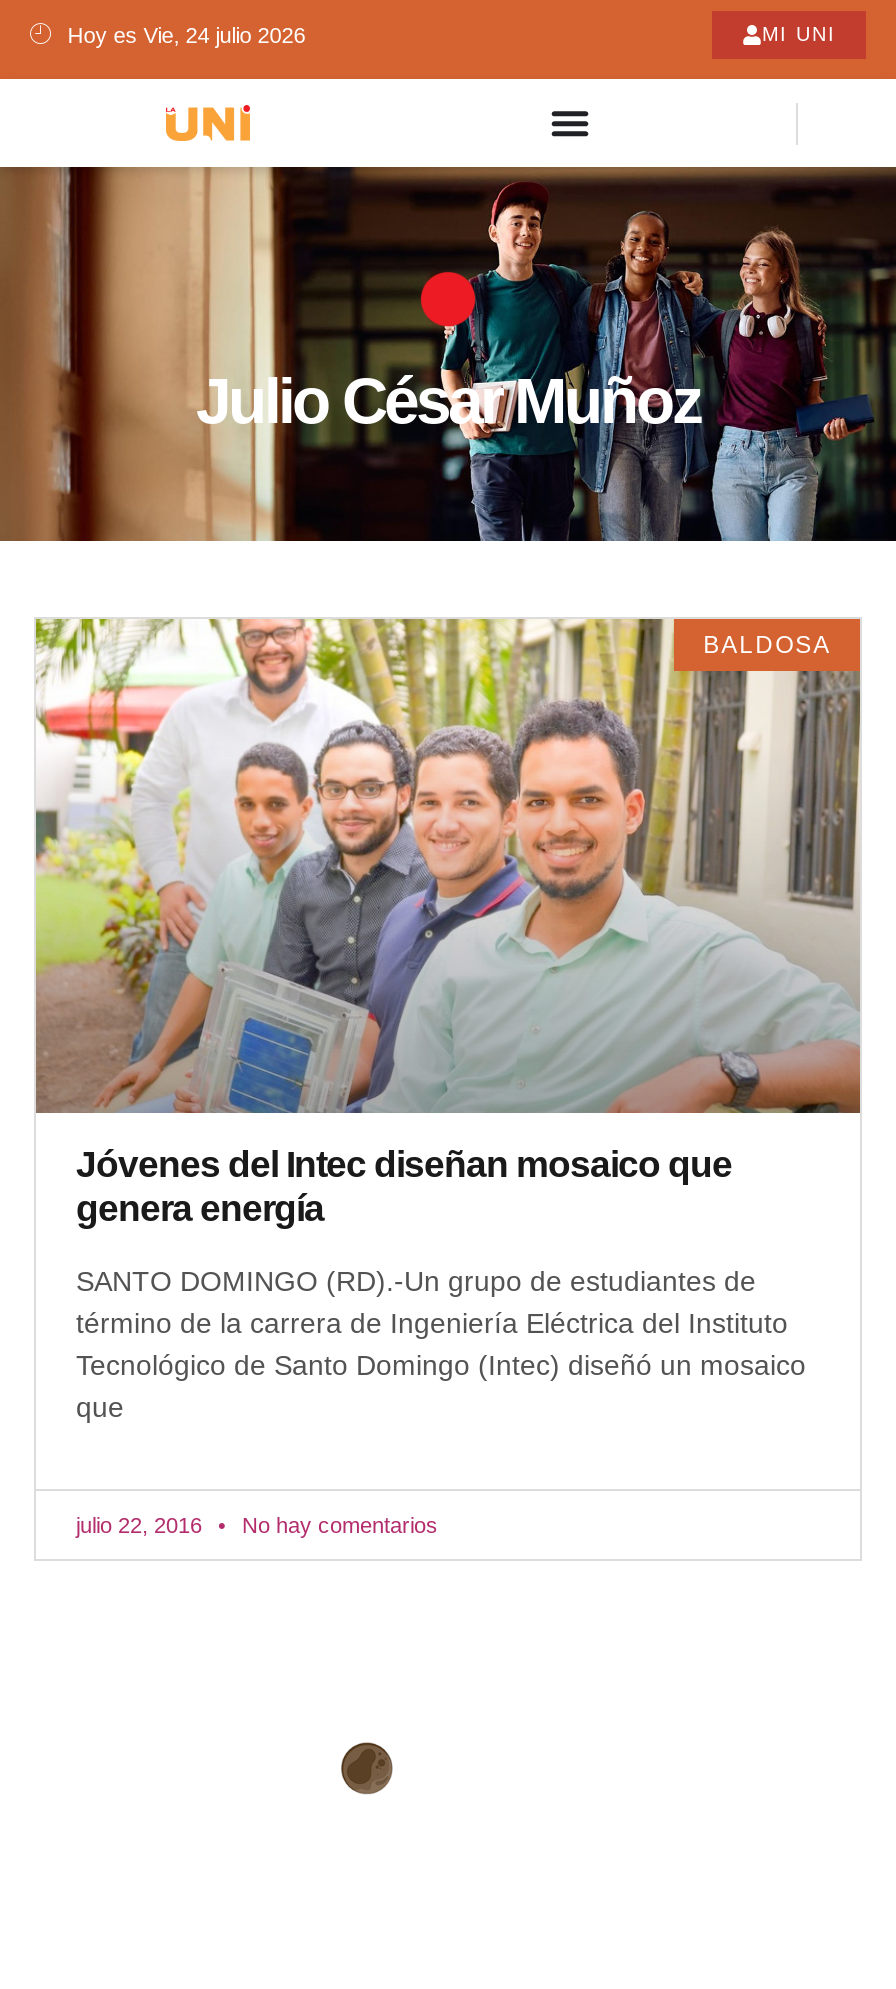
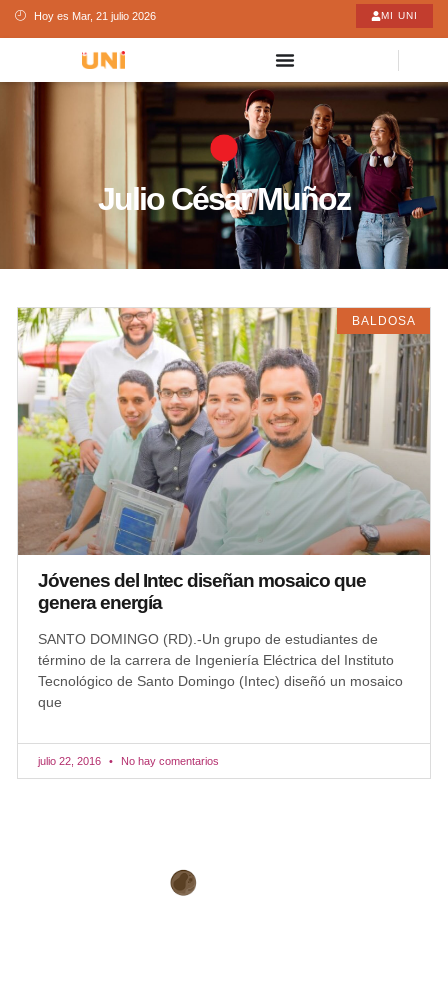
[68,22,306,46] Hoy es Vie, 24 julio 2026 -> [34,9,156,21] Hoy es Mar, 21 julio 2026

